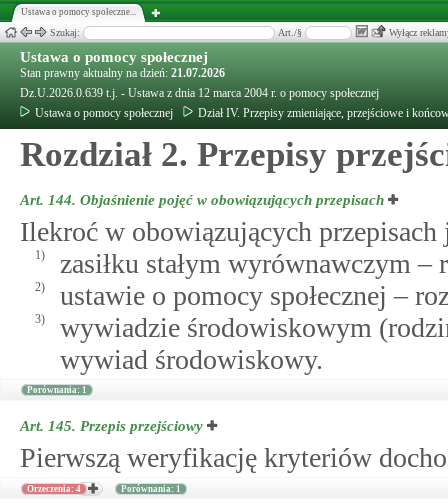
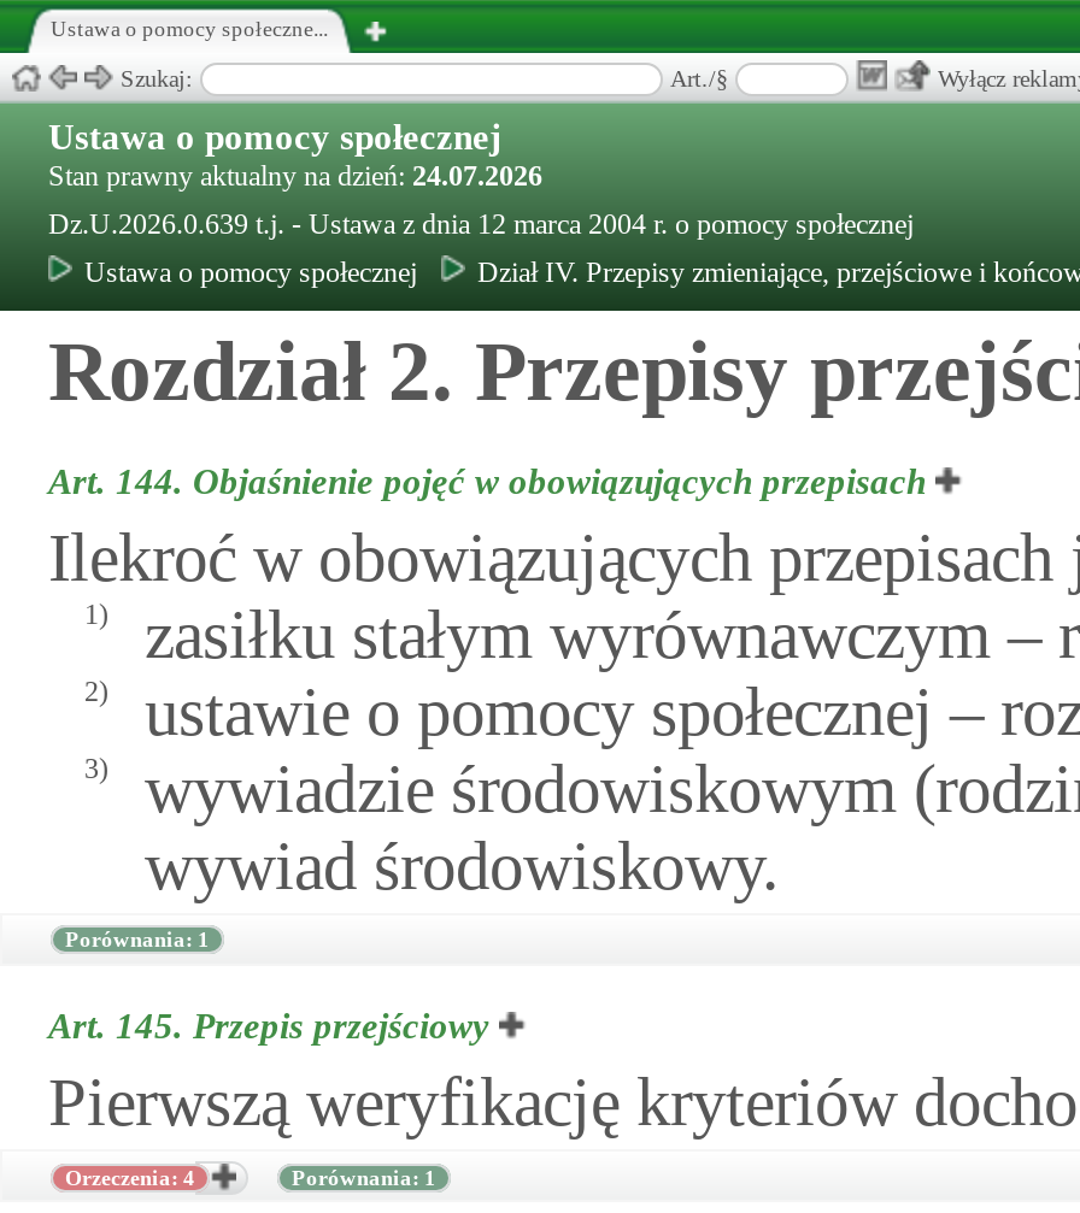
[20,66,225,80] Stan prawny aktualny na dzień: 21.07.2026 -> [48,159,542,193] Stan prawny aktualny na dzień: 24.07.2026

